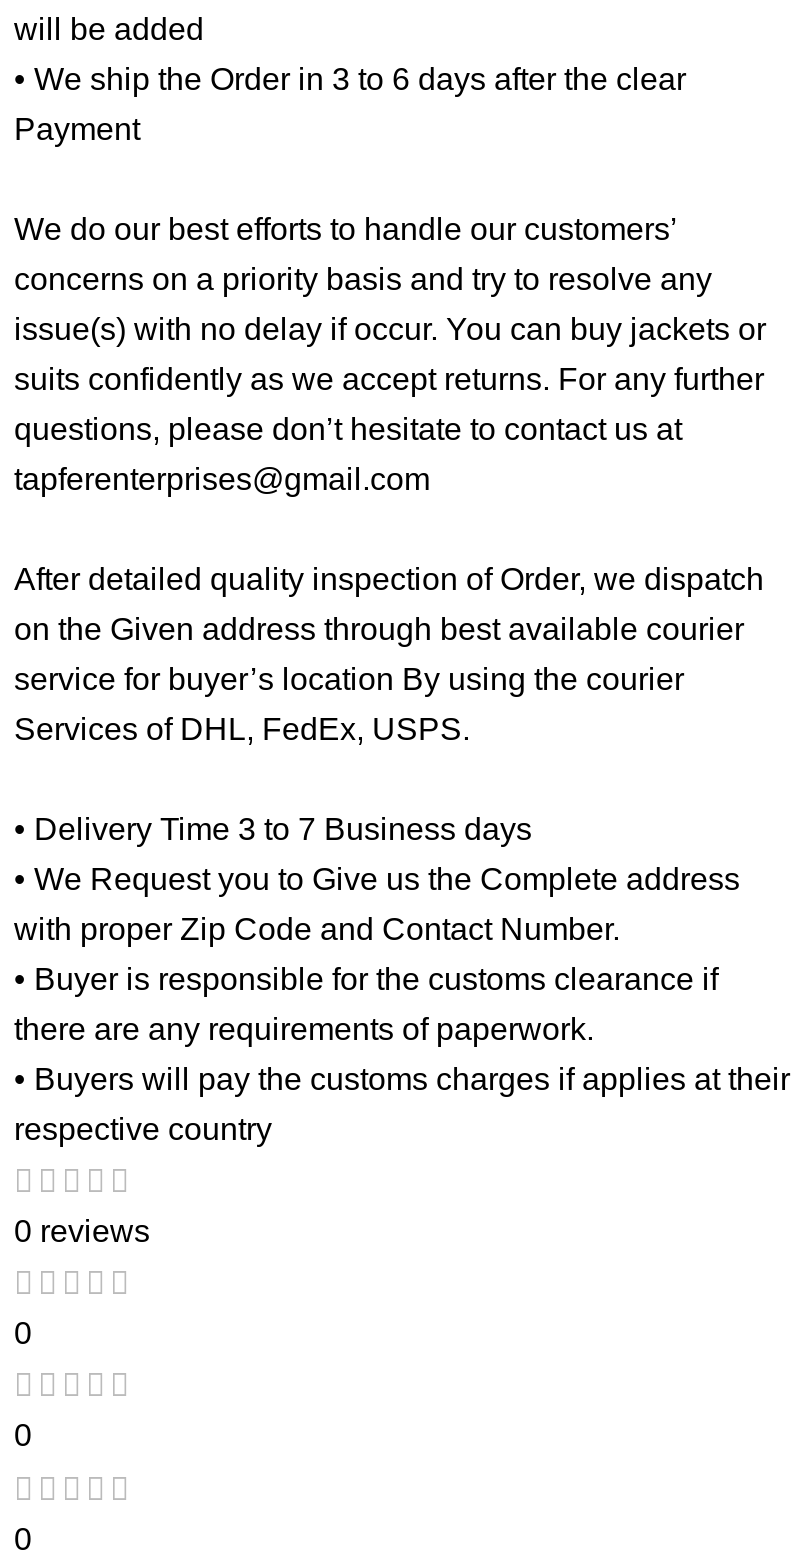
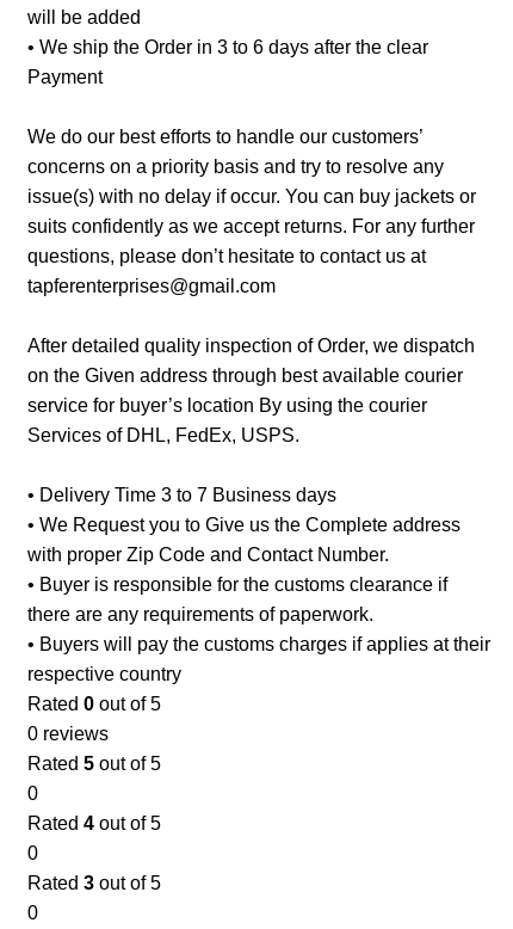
none -> [27,693,161,714] Rated 0 out of 5
none -> [27,753,161,773] Rated 5 out of 5
none -> [27,813,161,833] Rated 4 out of 5
none -> [27,873,161,893] Rated 3 out of 5

